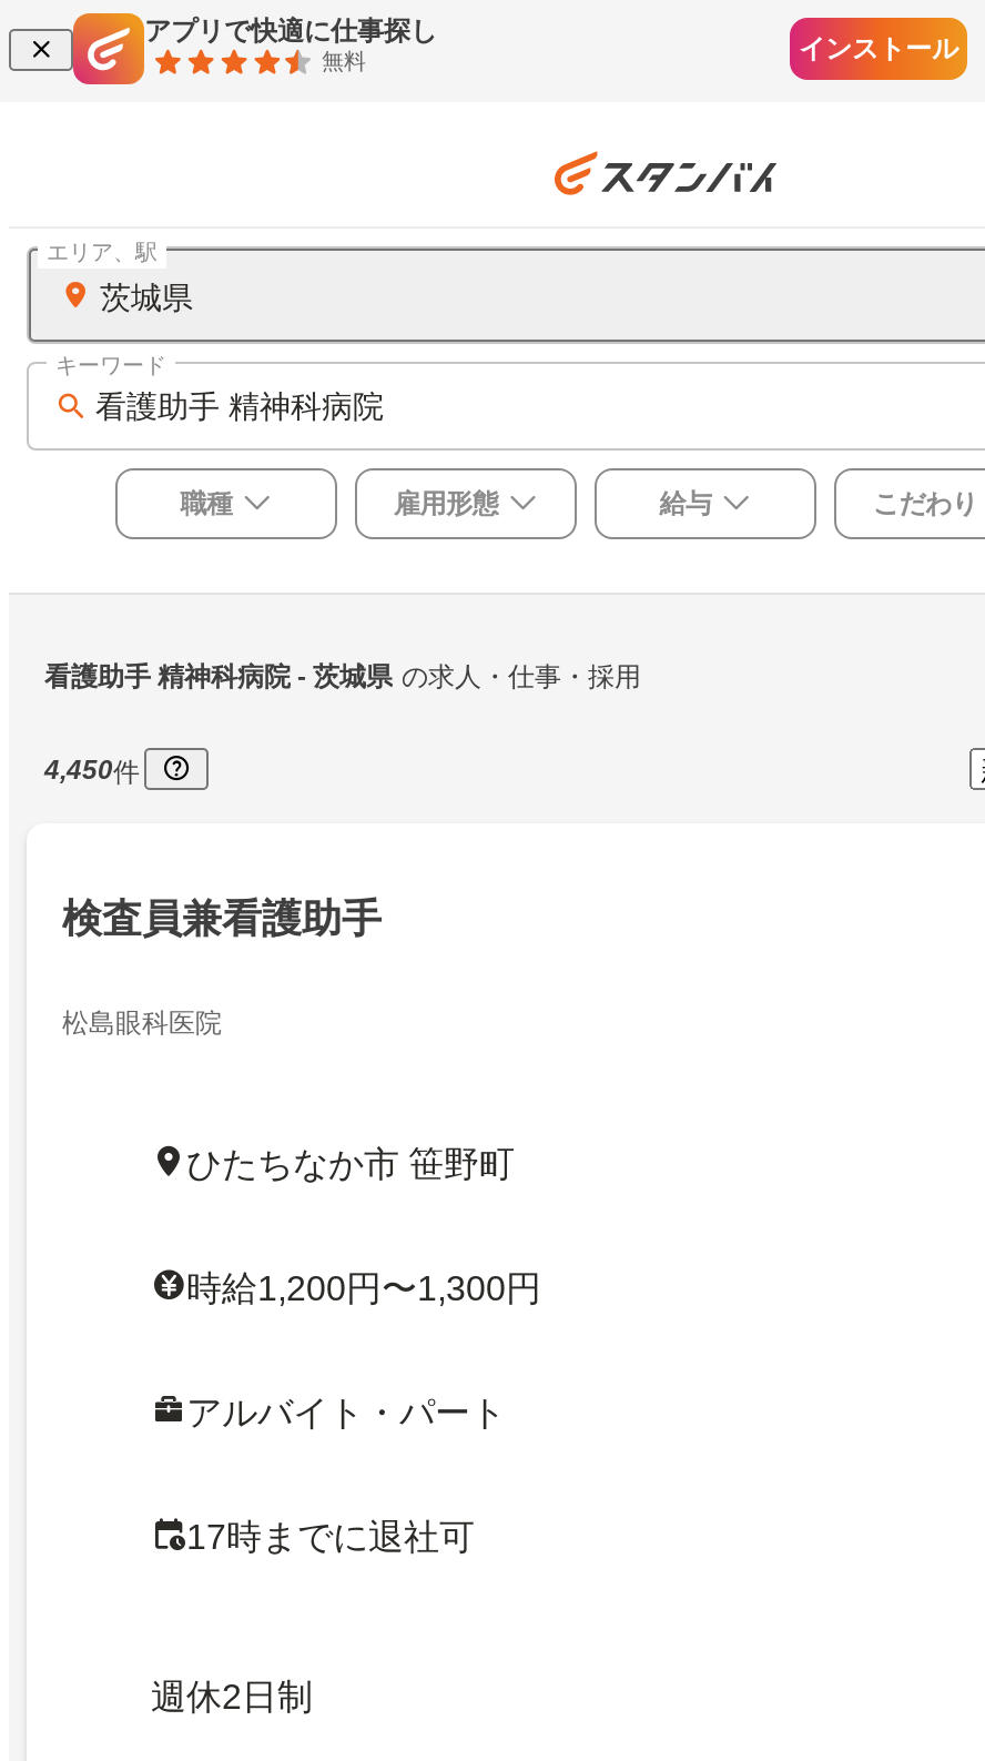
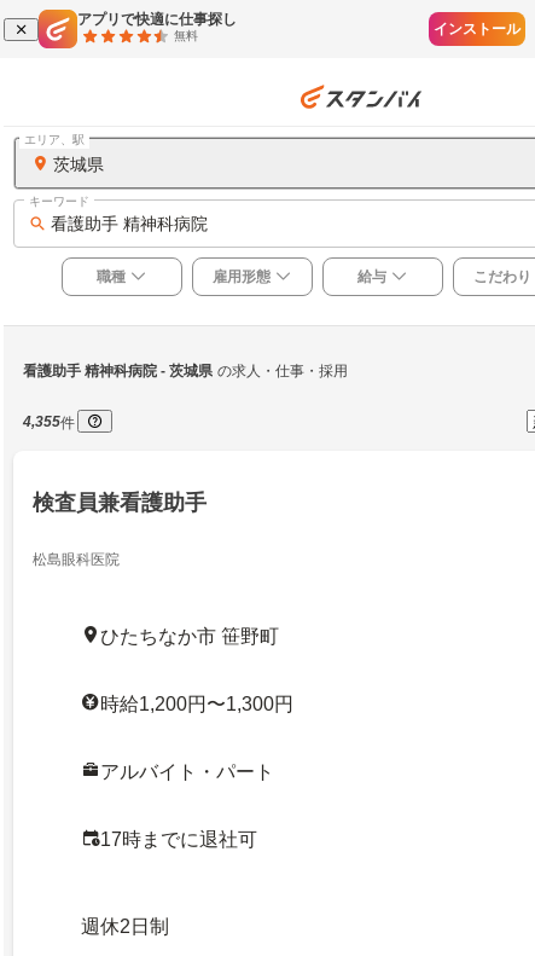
[44,754,140,789] 4,450件 -> [23,413,75,432] 4,355件

